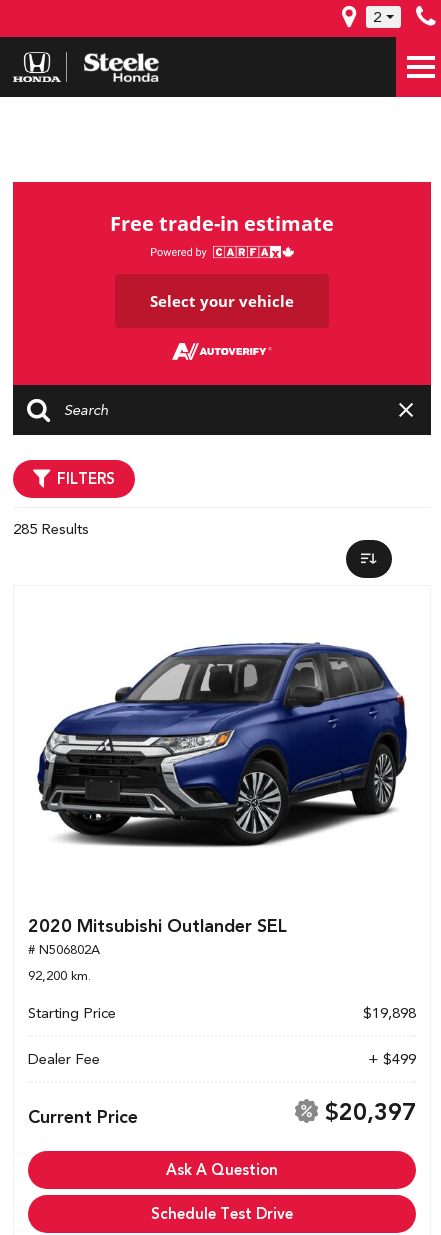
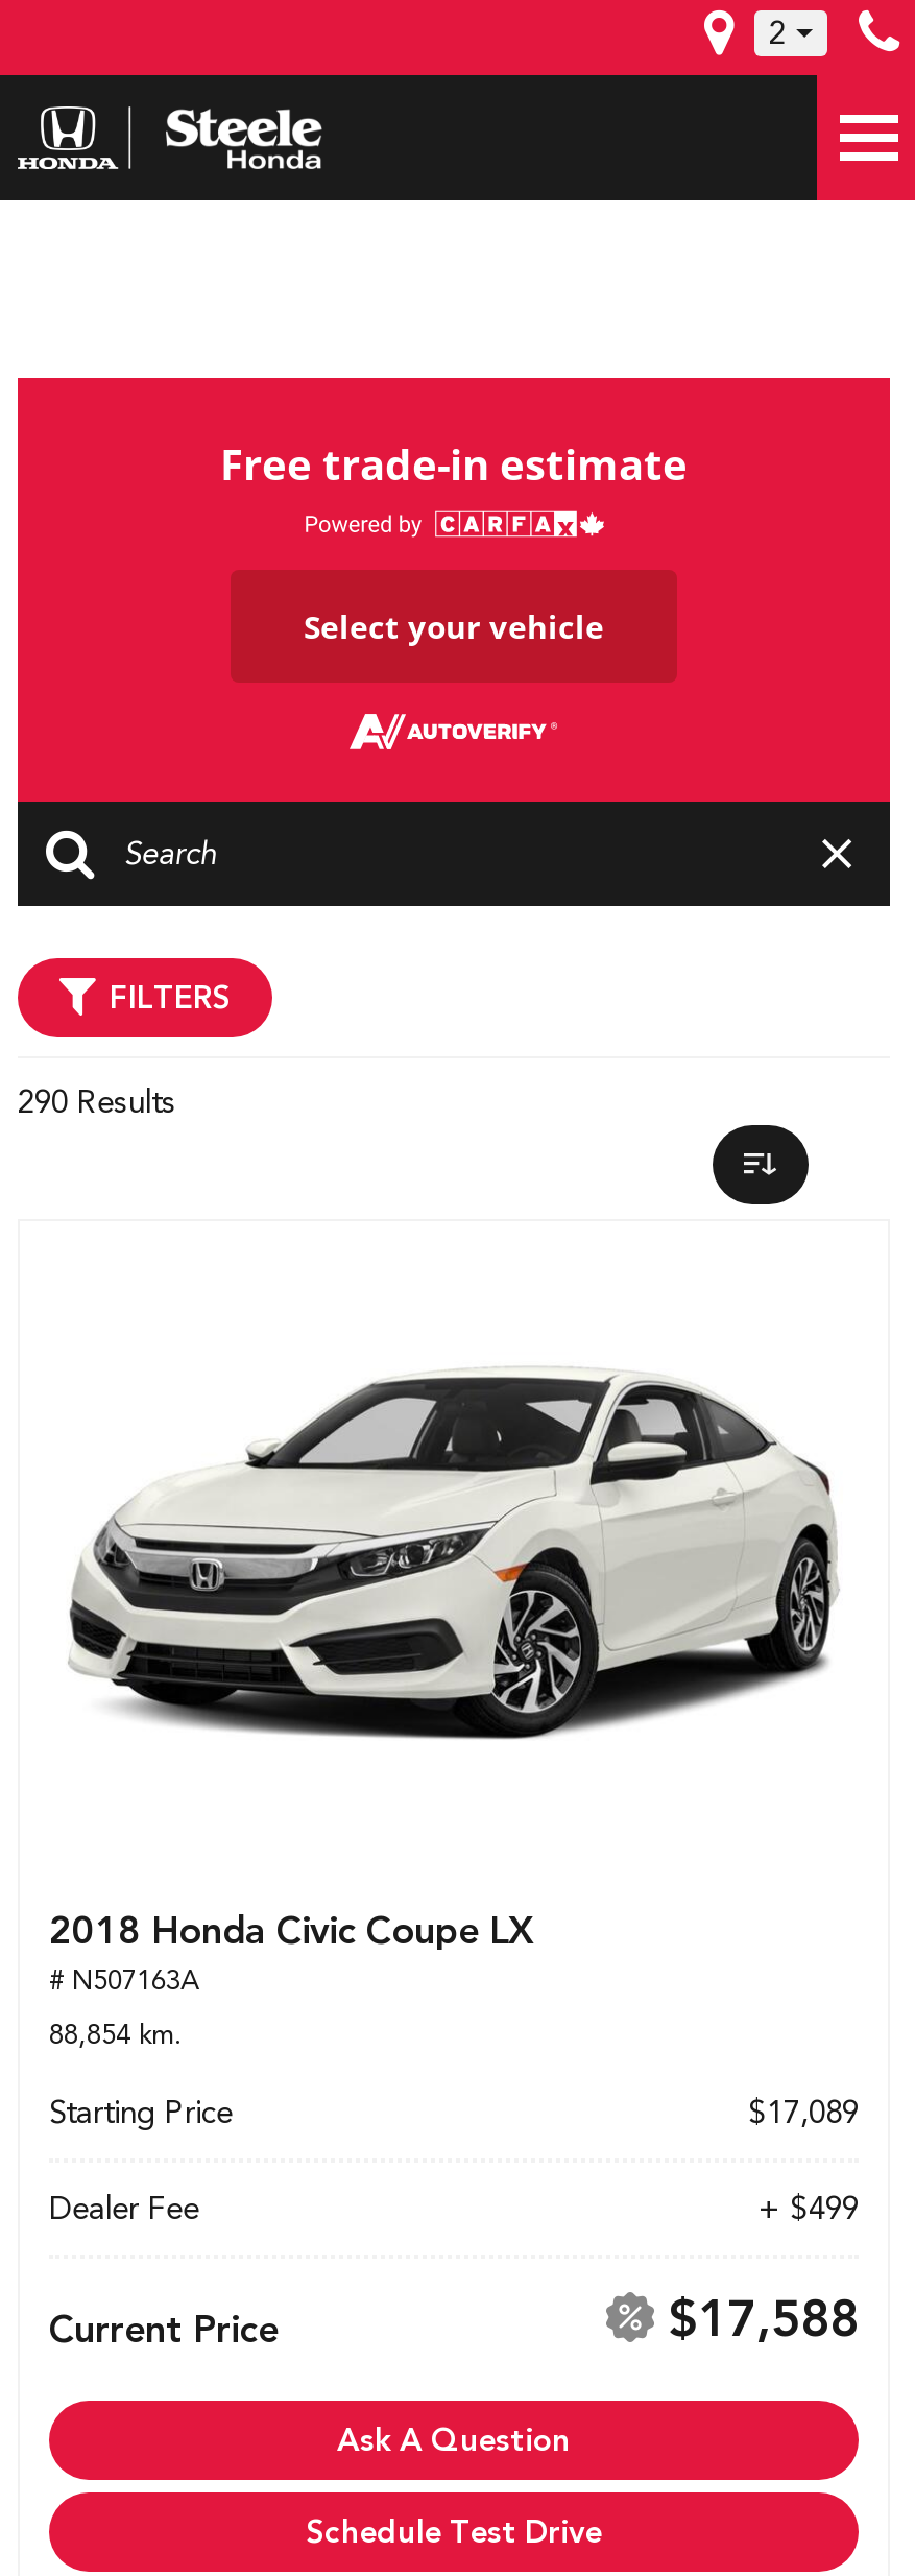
[13,520,89,538] 285 Results -> [18,1083,176,1121] 290 Results
[37,641,408,848] [image] -> [68,1338,840,1766] [image]
[28,915,287,957] 2020 Mitsubishi Outlander SEL | # N506802A -> [49,1908,533,1996] 2018 Honda Civic Coupe LX | # N507163A
[28,968,91,983] 92,200 km. -> [49,2019,180,2050] 88,854 km.
[363,1004,416,1022] $19,898 -> [748,2094,859,2131] $17,089
[325,1097,416,1126] $20,397 -> [669,2288,859,2348] $17,588

